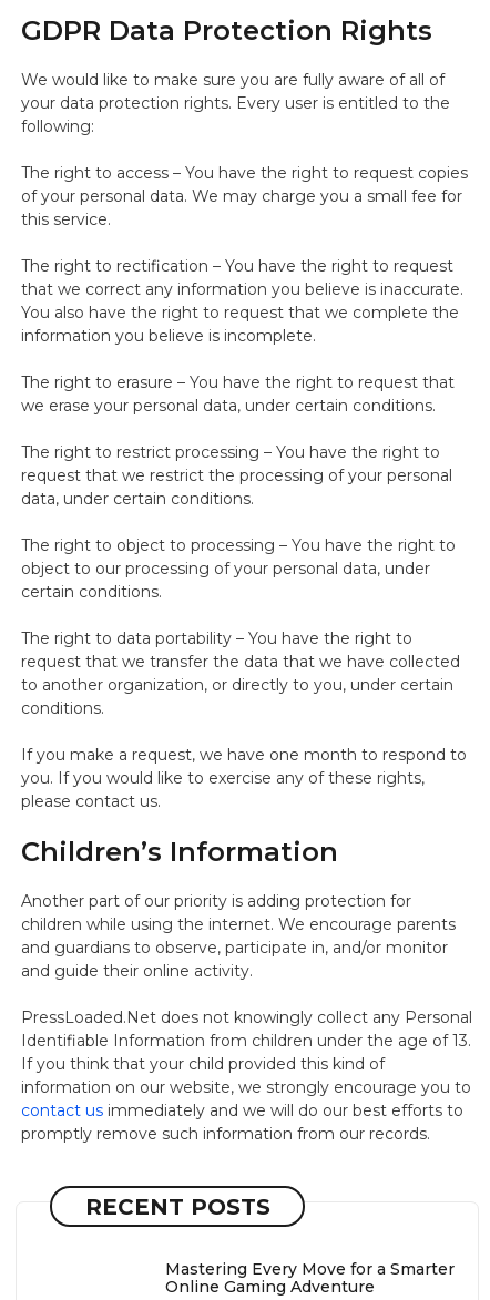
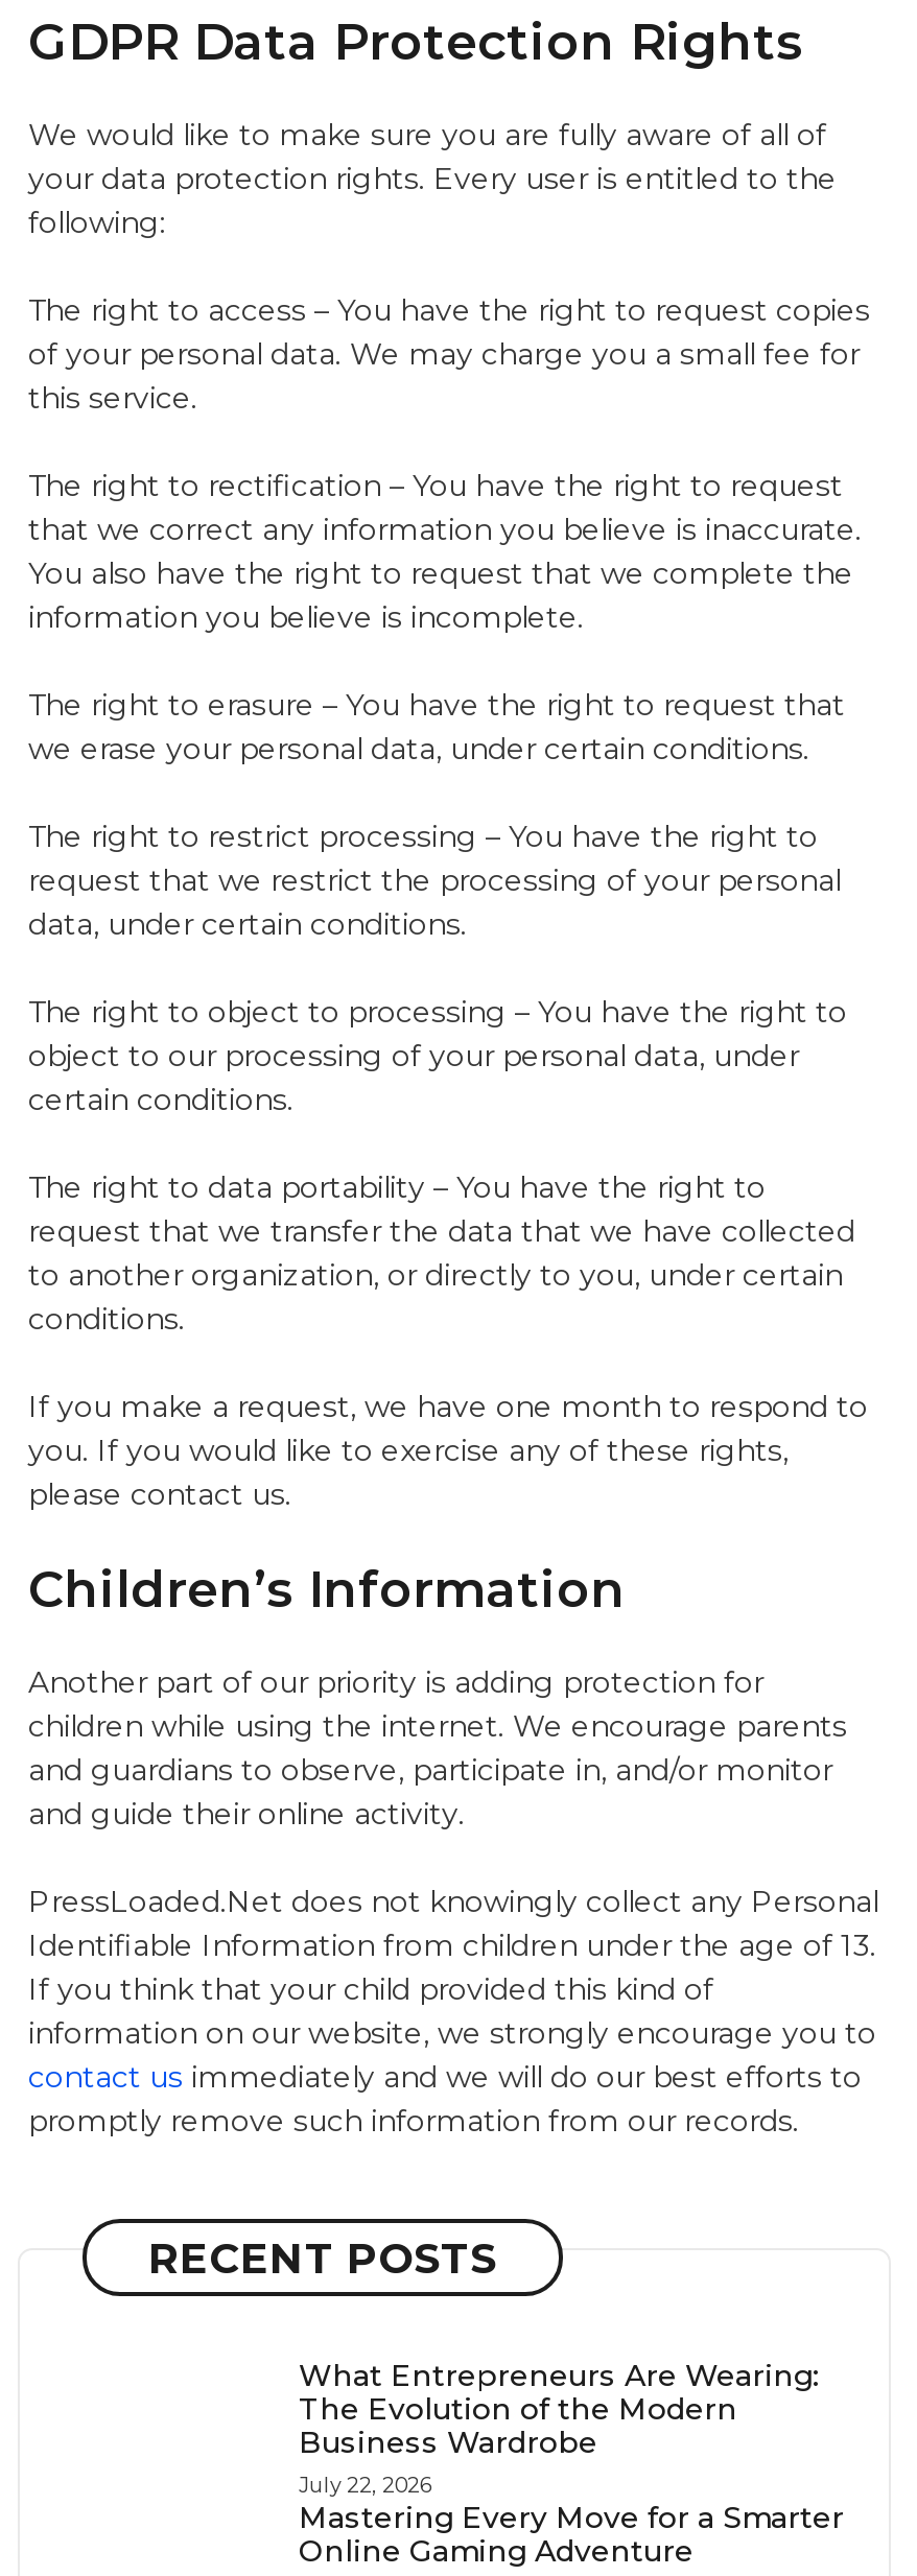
none -> [299,2357,819,2499] What Entrepreneurs Are Wearing: | The Evolution of the Modern | Business Wardrobe | July 22, 2026

